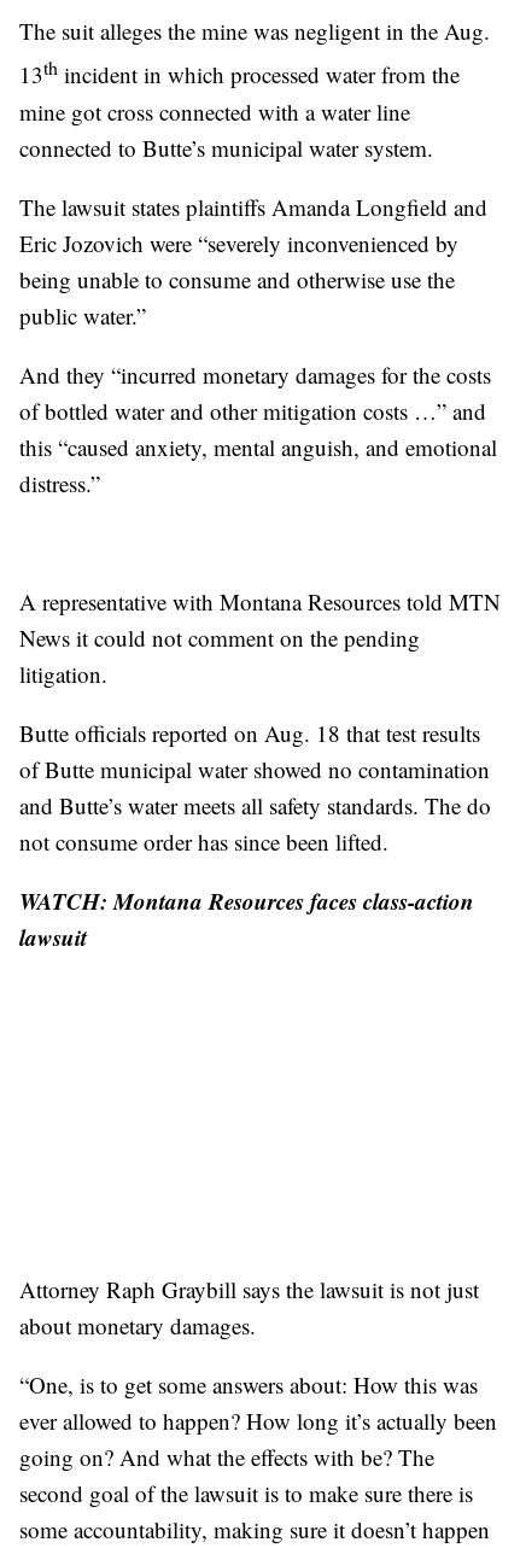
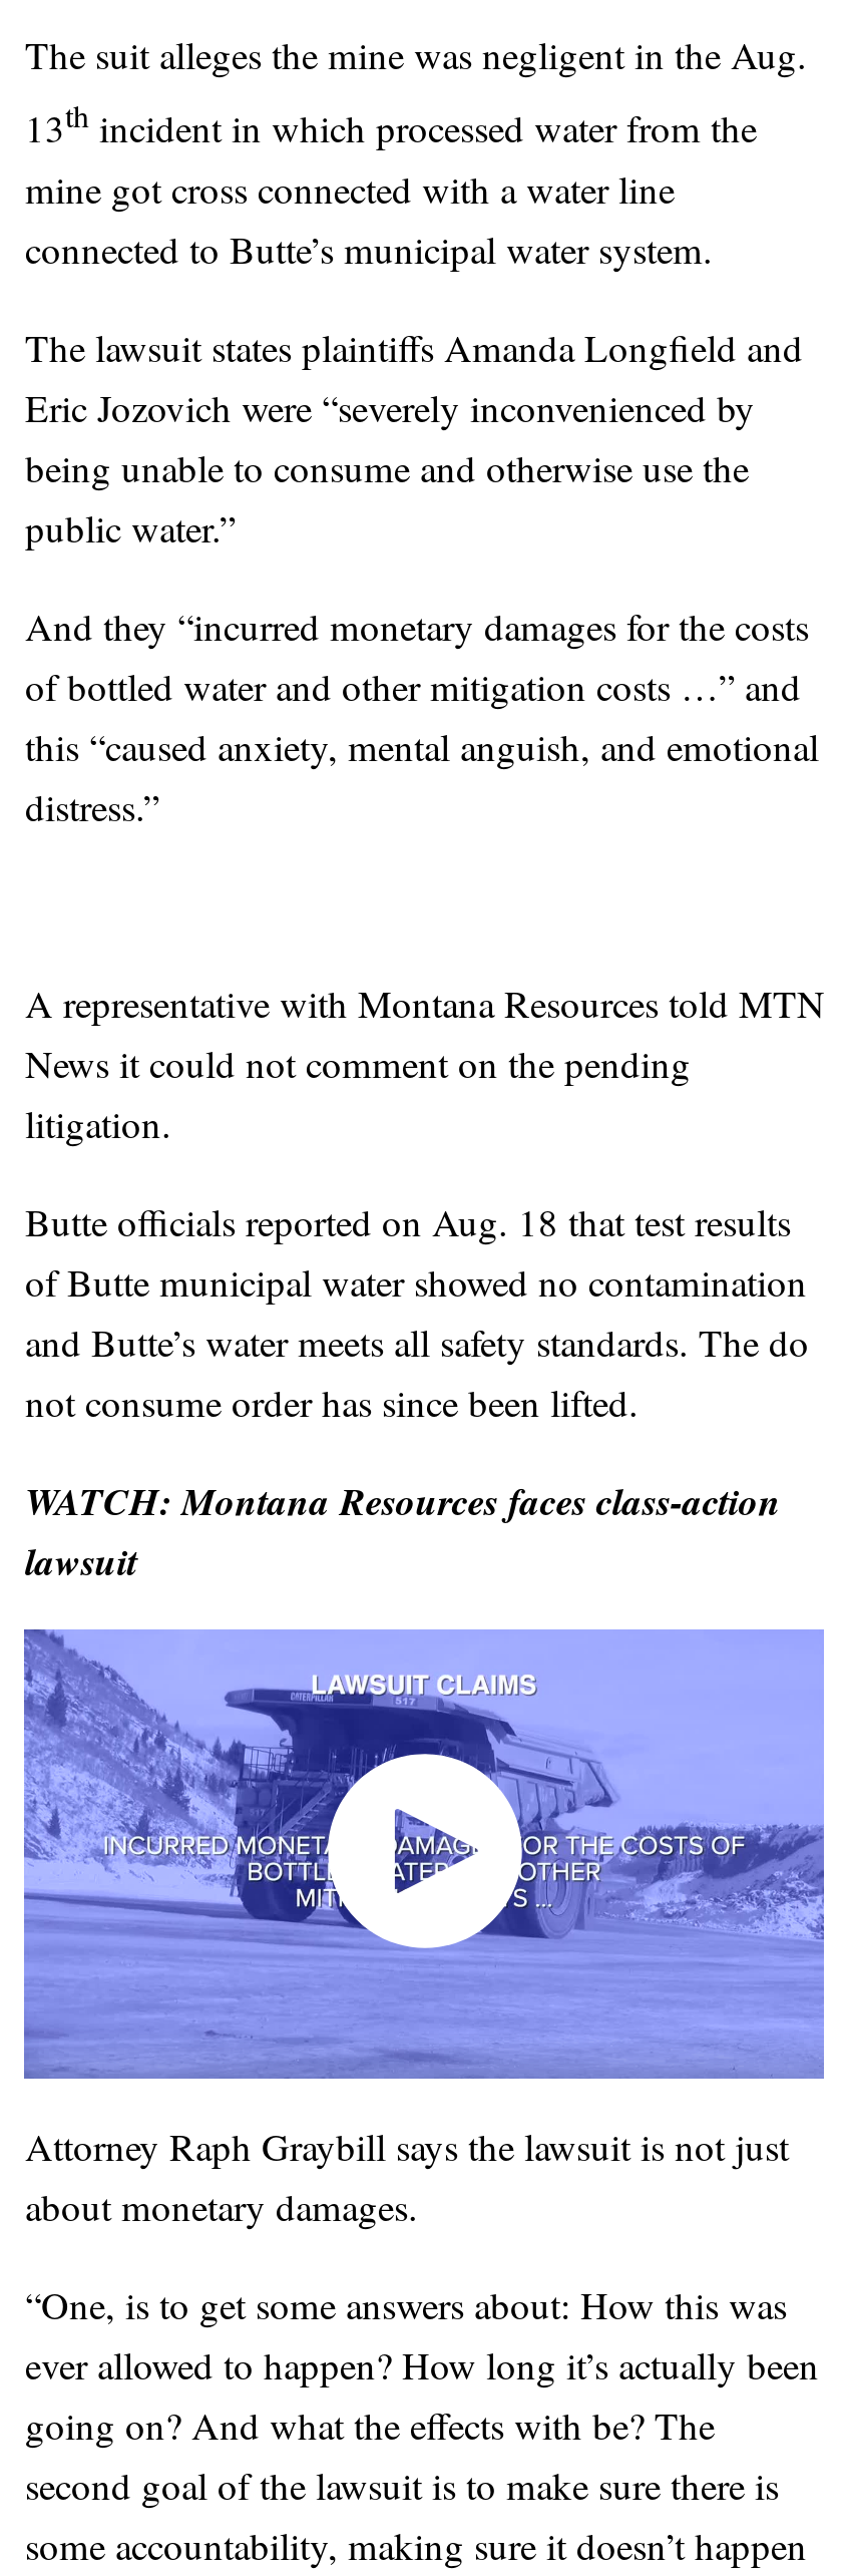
none -> [22,1627,826,2081] [image]

